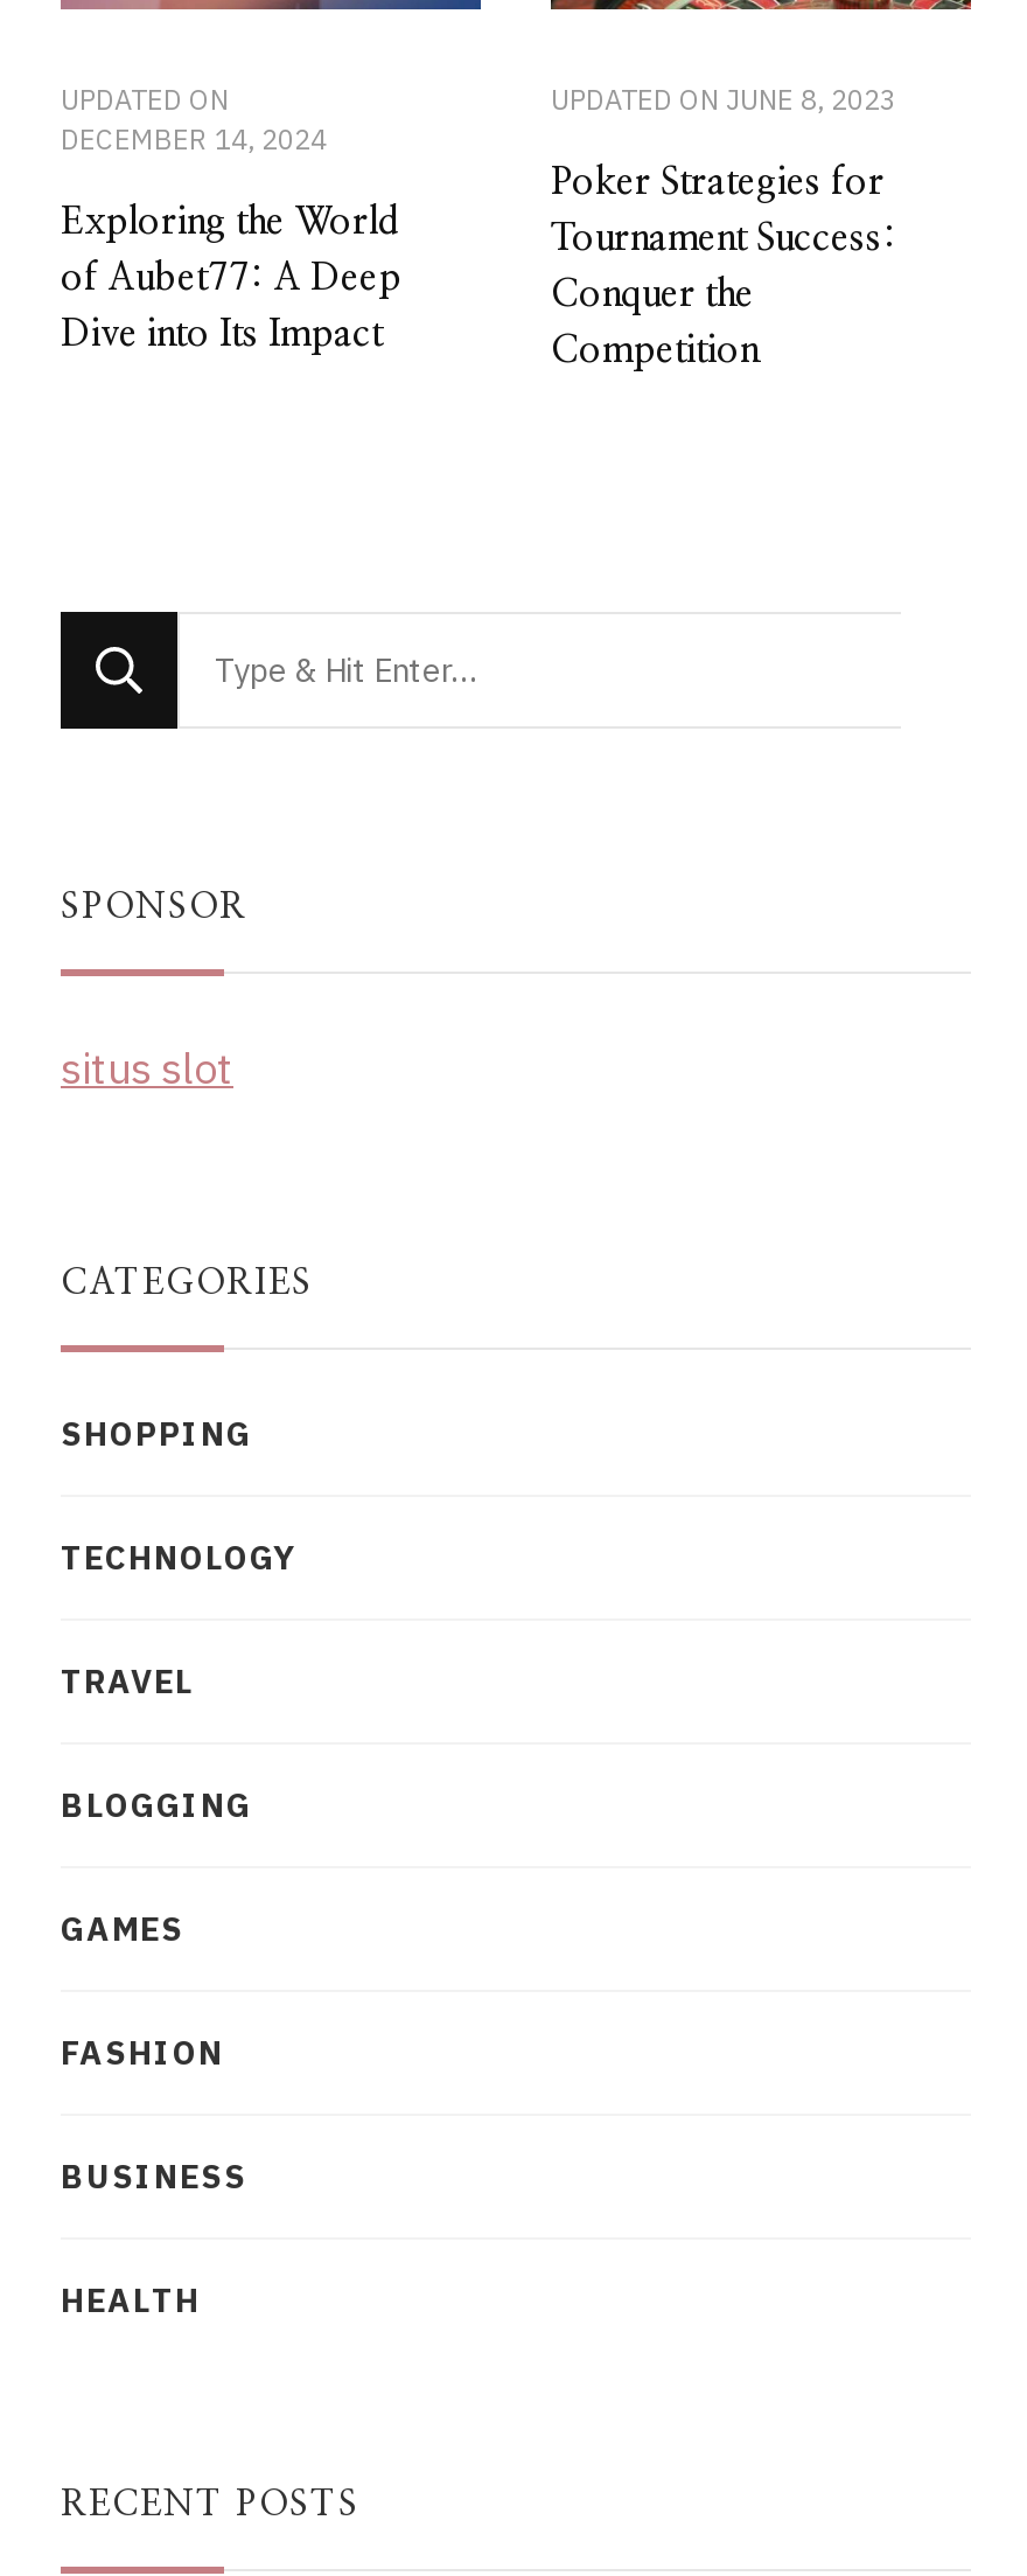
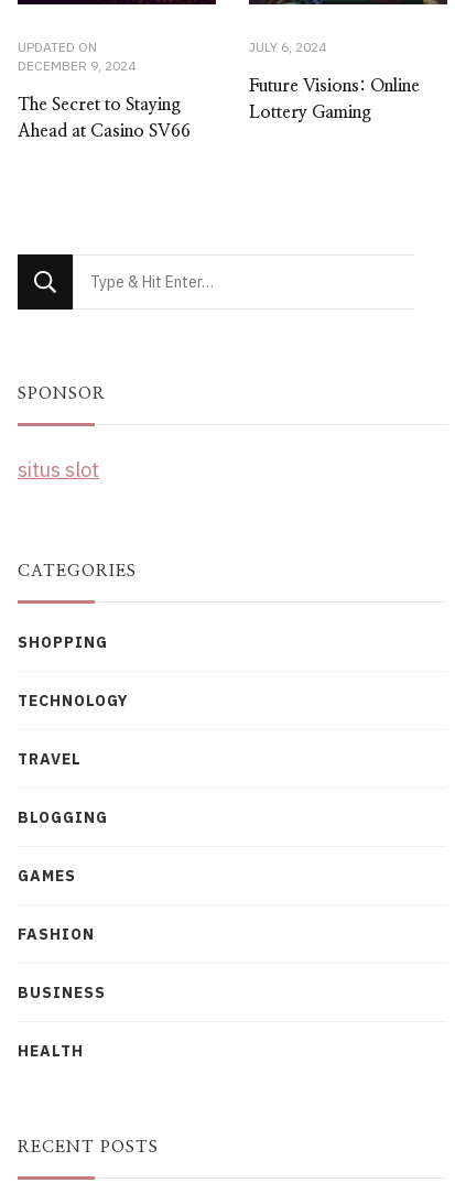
[551,82,896,369] UPDATED ON JUNE 8, 2023 | Poker Strategies for | Tournament Success: | Conquer the | Competition -> [249,39,420,121] JULY 6, 2024 | Future Visions: Online | Lottery Gaming
[61,121,401,353] DECEMBER 14, 2024 | Exploring the World | of Aubet77: A Deep | Dive into Its Impact -> [18,57,191,140] DECEMBER 9, 2024 | The Secret to Staying | Ahead at Casino SV66

